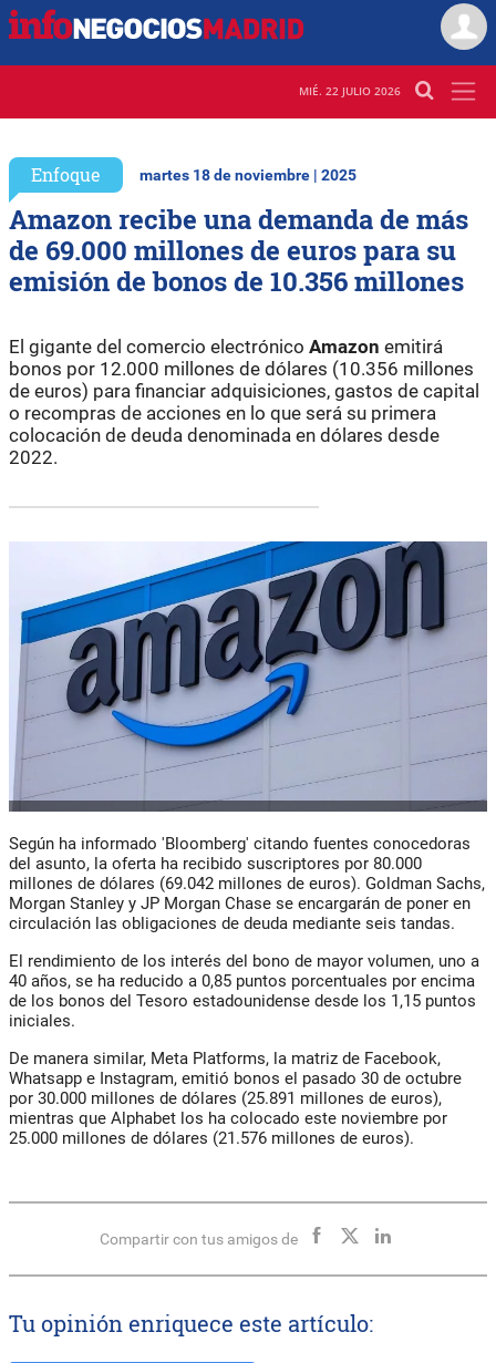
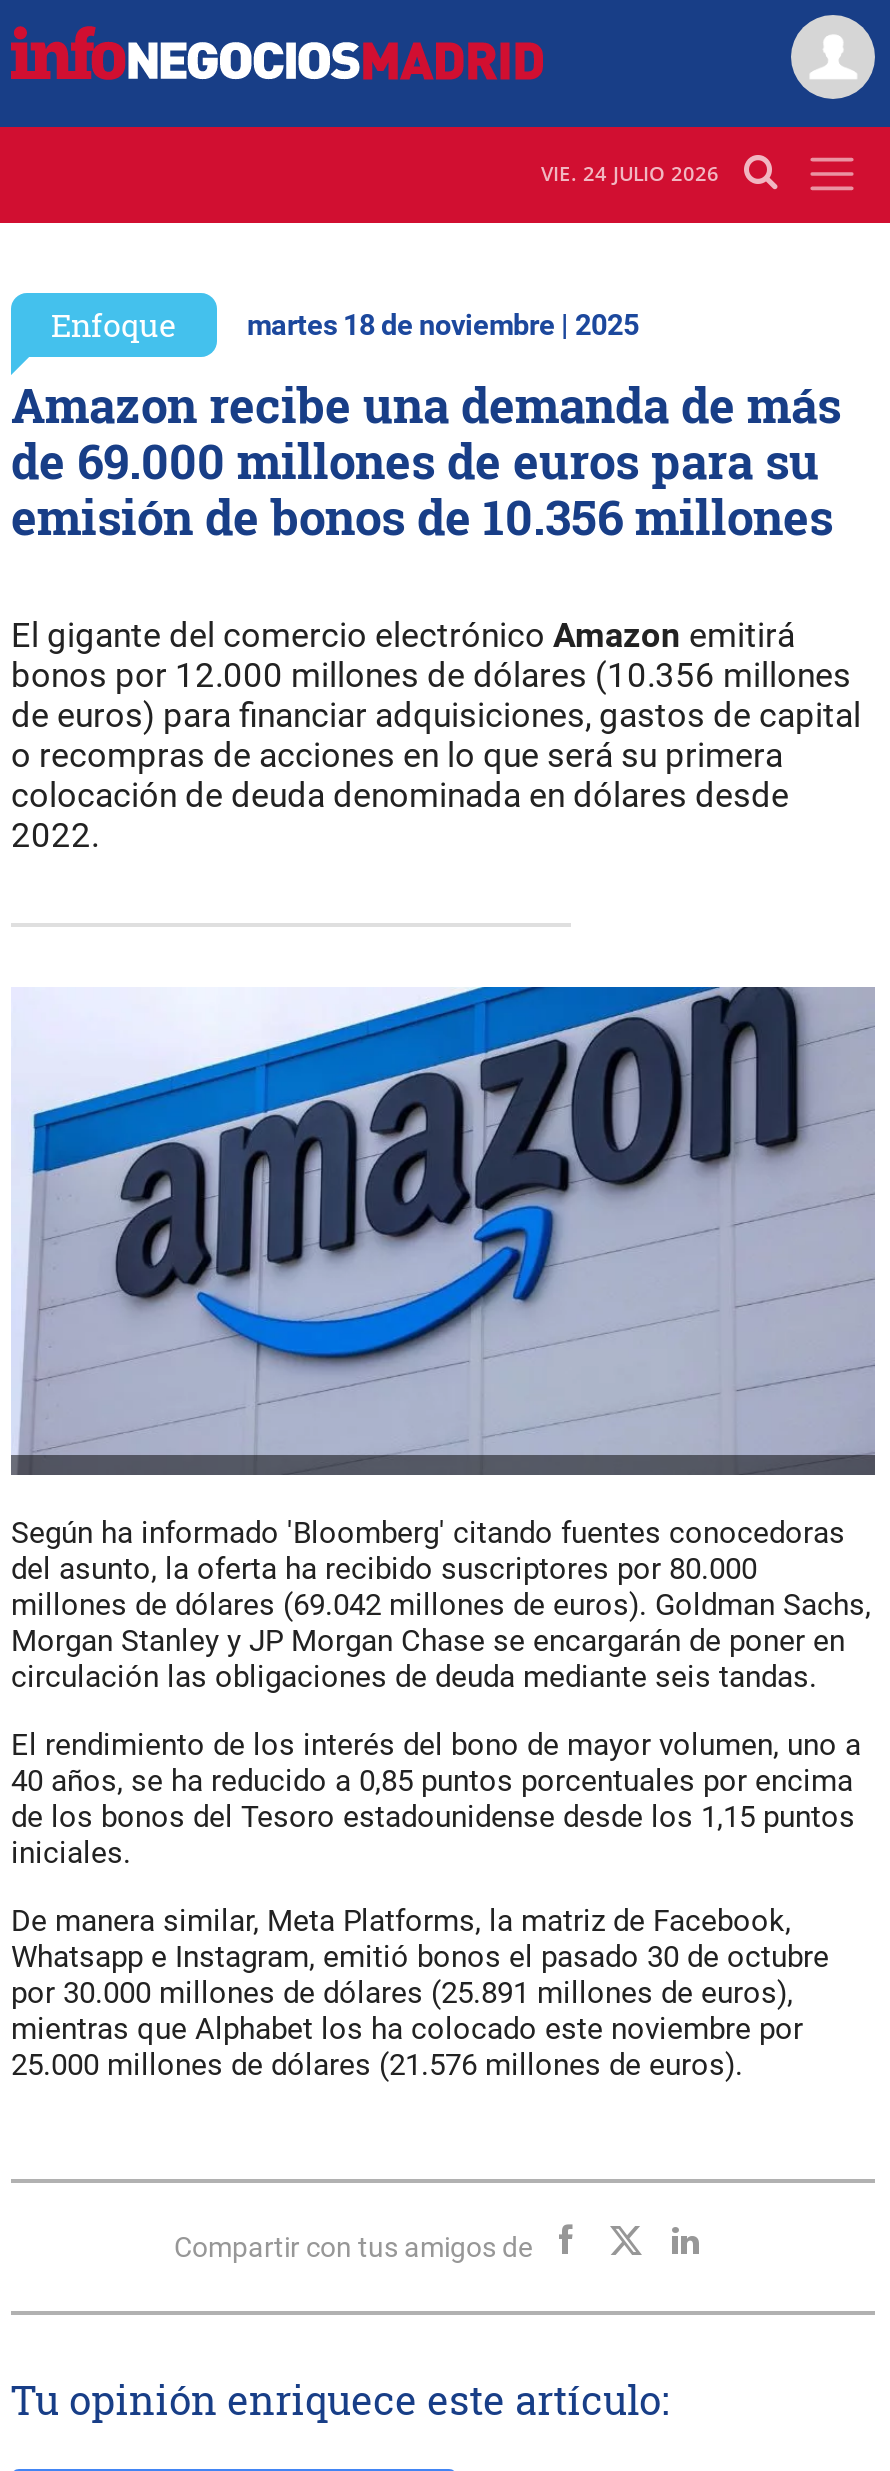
[299,83,401,99] MIÉ. 22 JULIO 2026 -> [541,160,719,188] VIE. 24 JULIO 2026

